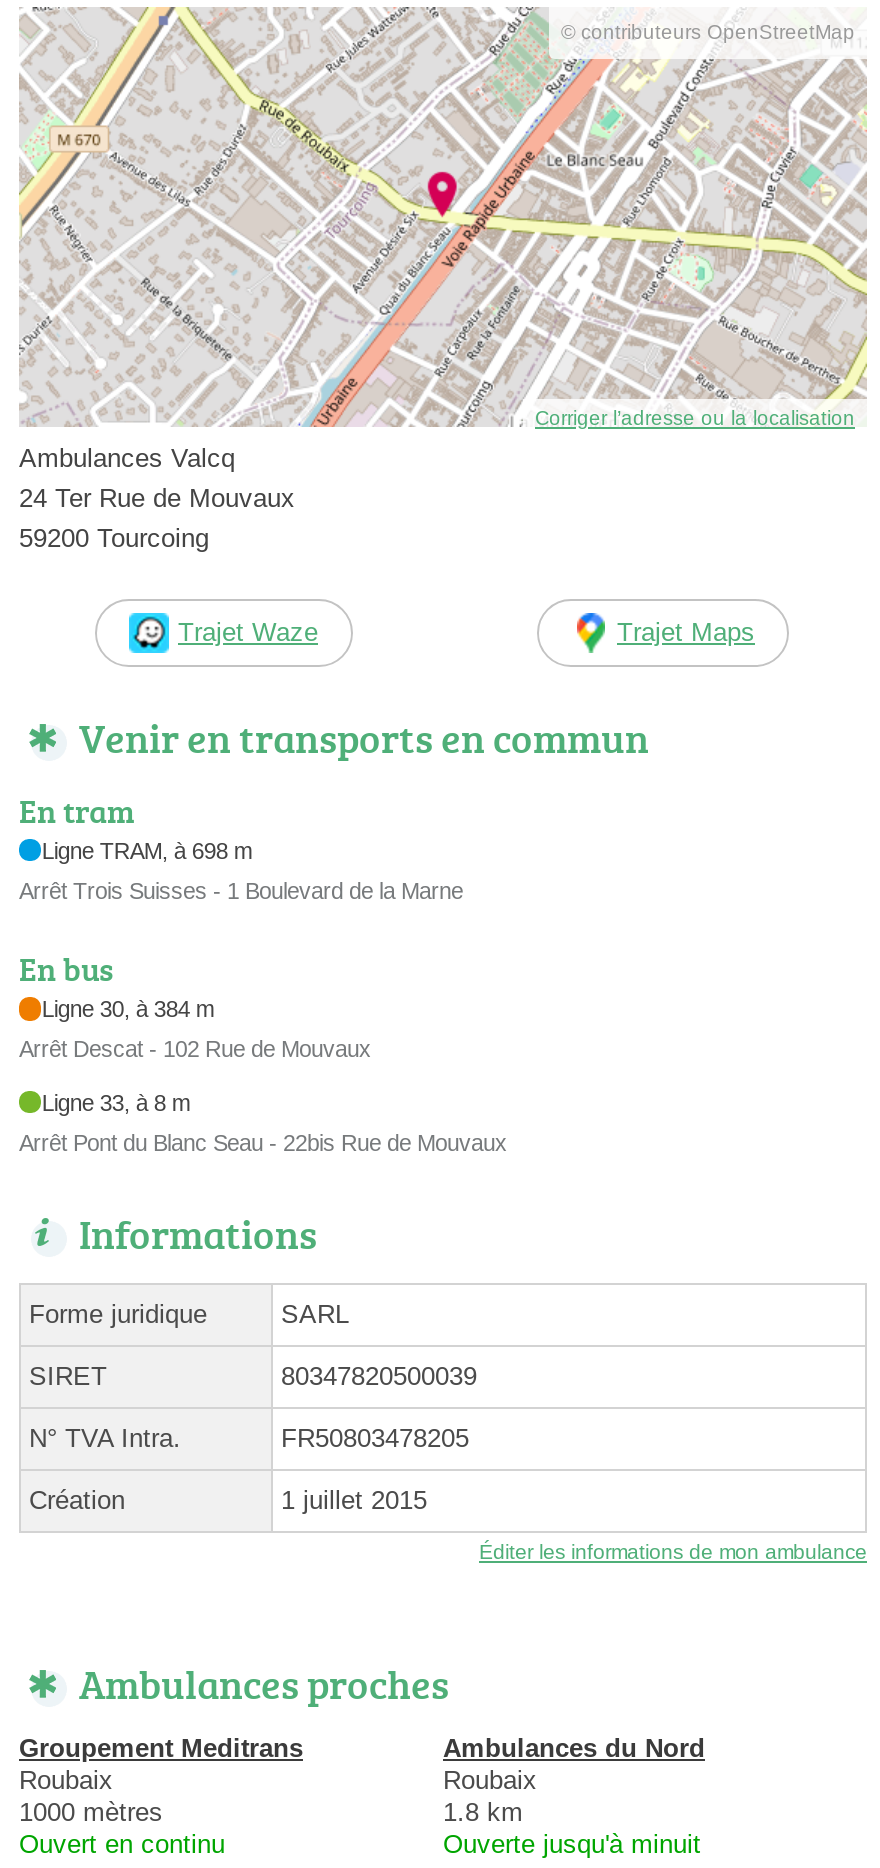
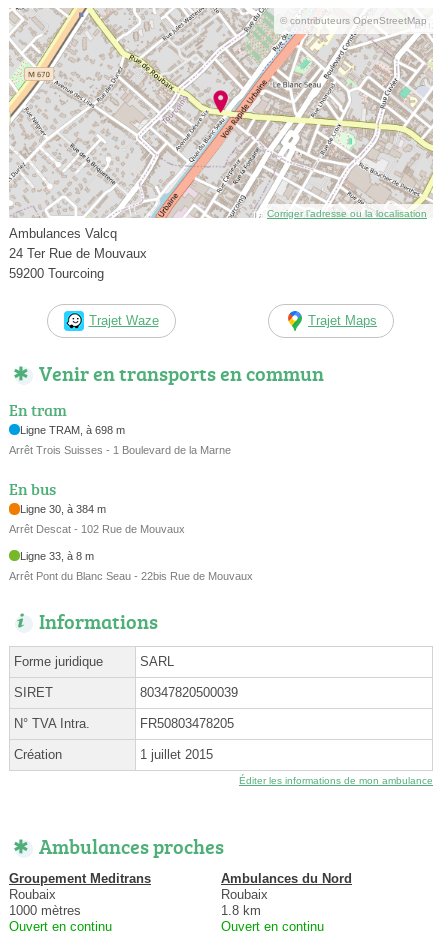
[443,1828,701,1858] Ouverte jusqu'à minuit -> [221,919,324,934] Ouvert en continu

